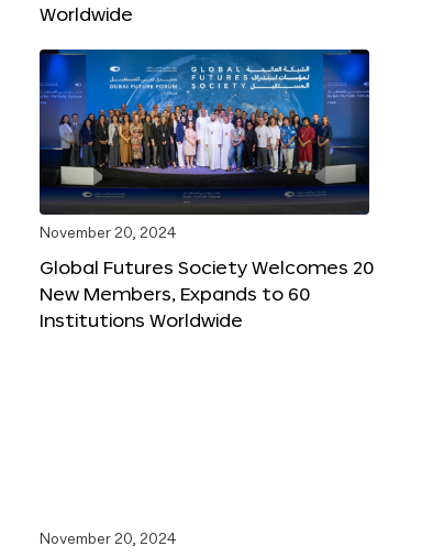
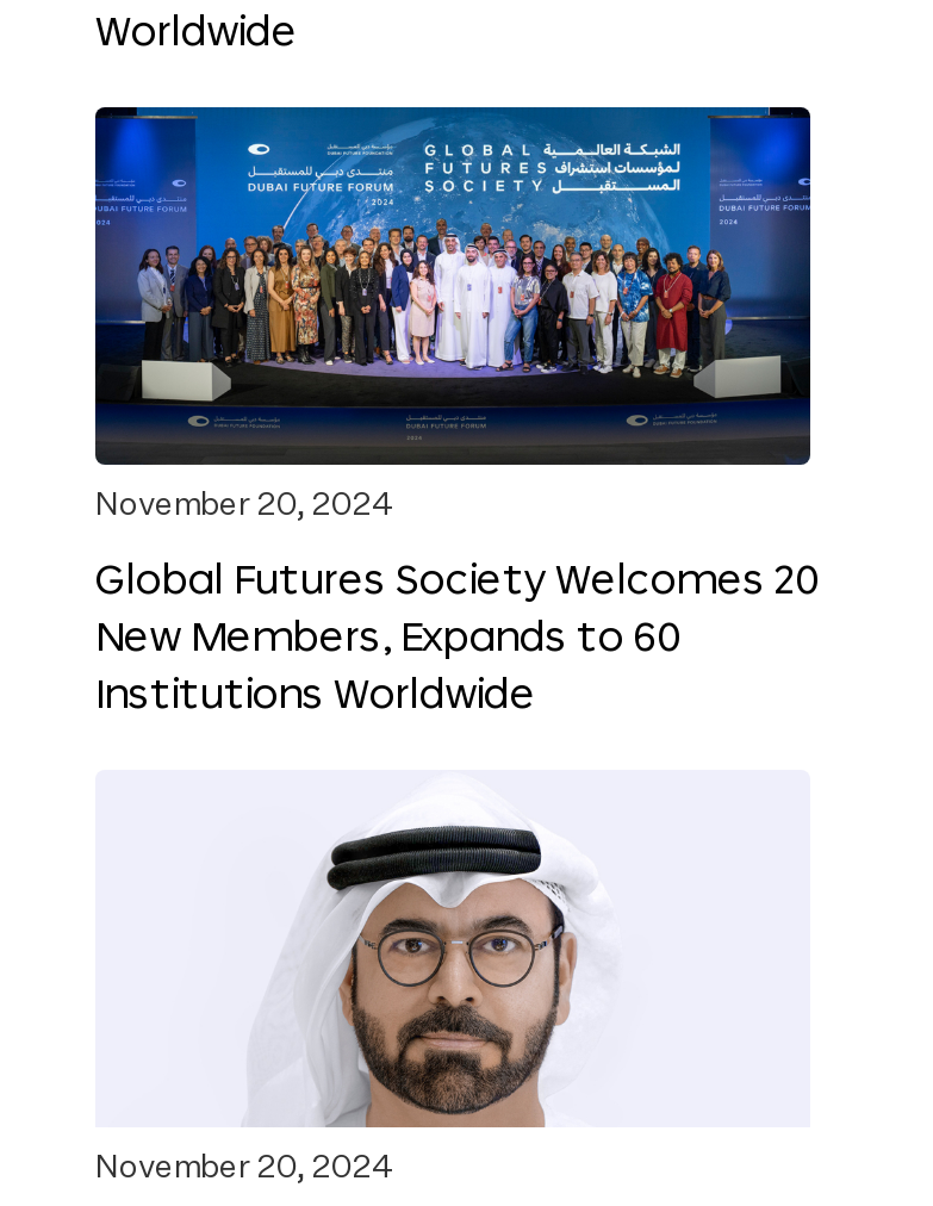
none -> [245,822,591,1130] [image]

